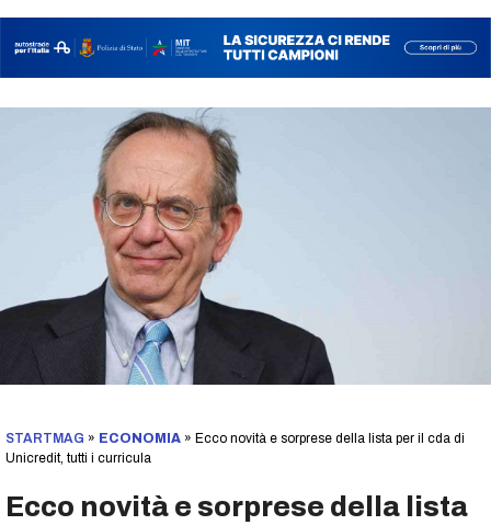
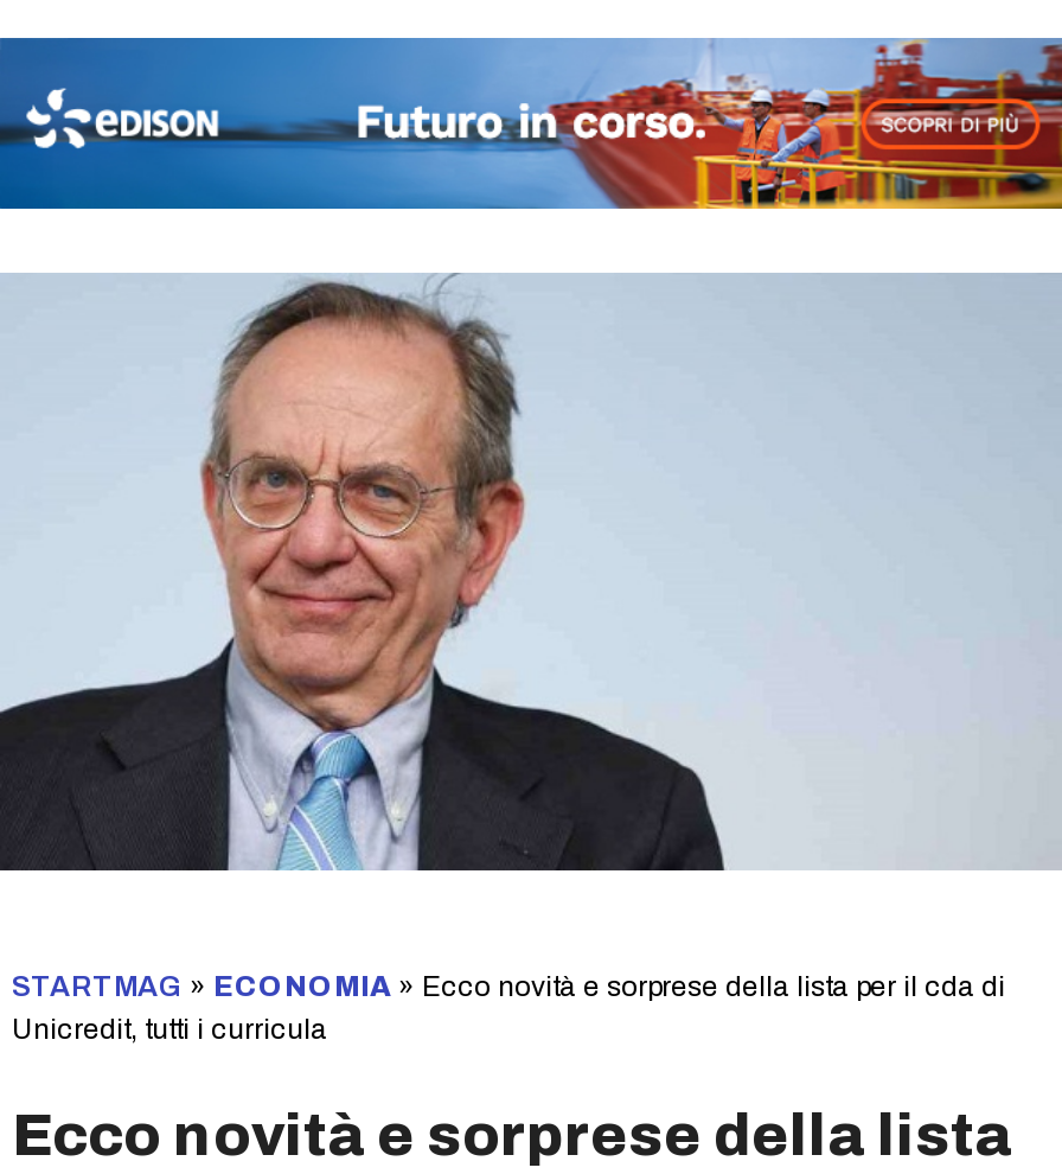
[3,18,488,79] [image] -> [7,36,1055,211] [image]

